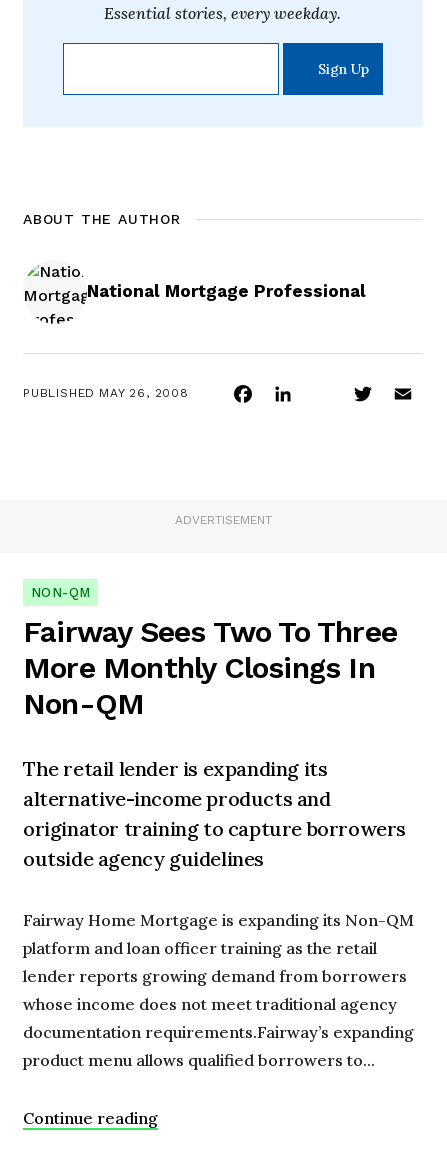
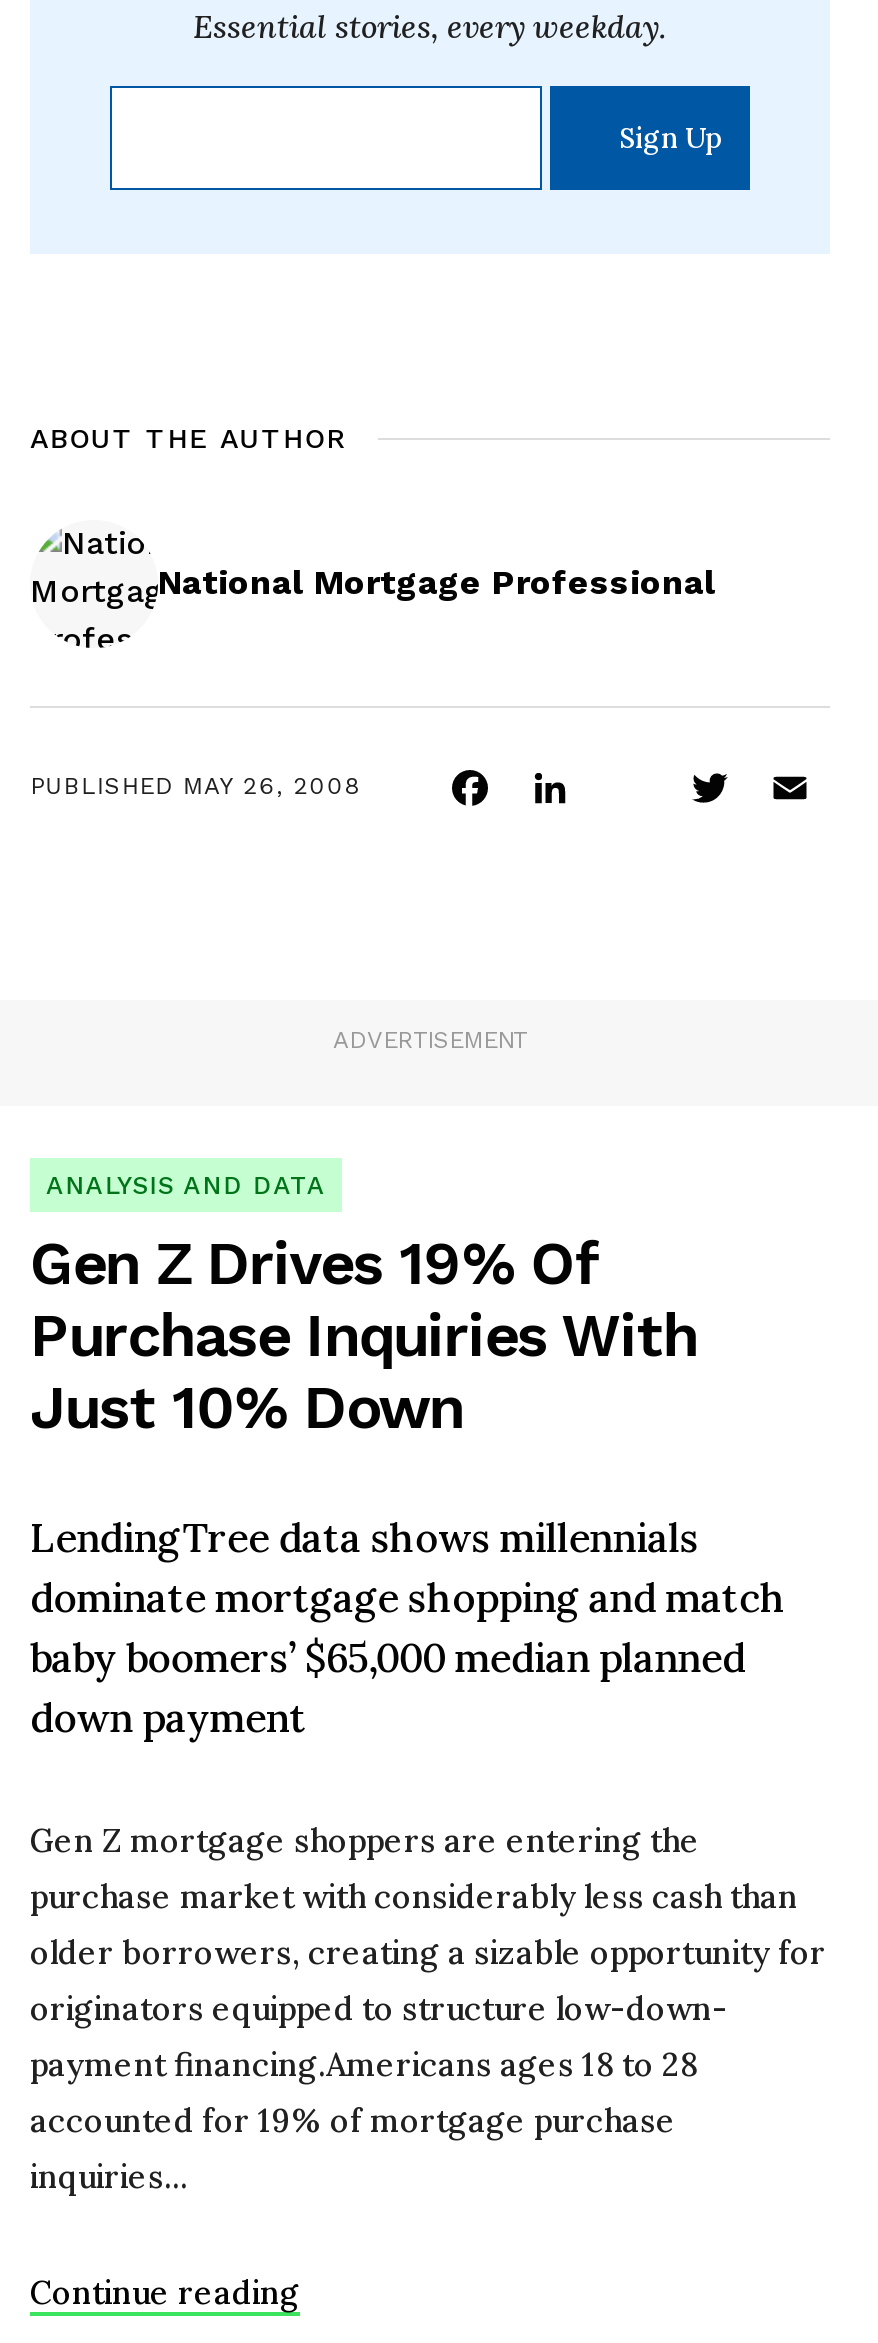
[23,585,397,721] NON-QM | Fairway Sees Two To Three | More Monthly Closings In | Non-QM -> [30,1170,697,1442] ANALYSIS AND DATA | Gen Z Drives 19% Of | Purchase Inquiries With | Just 10% Down
[23,756,406,871] The retail lender is expanding its | alternative-income products and | originator training to capture borrowers | outside agency guidelines -> [30,1512,785,1742] LendingTree data shows millennials | dominate mortgage shopping and match | baby boomers’ $65,000 median planned | down payment
[23,910,414,1070] Fairway Home Mortgage is expanding its Non-QM | platform and loan officer training as the retail | lender reports growing demand from borrowers | whose income does not meet traditional agency | documentation requirements.Fairway’s expanding | product menu allows qualified borrowers to... -> [30,1820,826,2196] Gen Z mortgage shoppers are entering the | purchase market with considerably less cash than | older borrowers, creating a sizable opportunity for | originators equipped to structure low-down- | payment financing.Americans ages 18 to 28 | accounted for 19% of mortgage purchase | inquiries...

